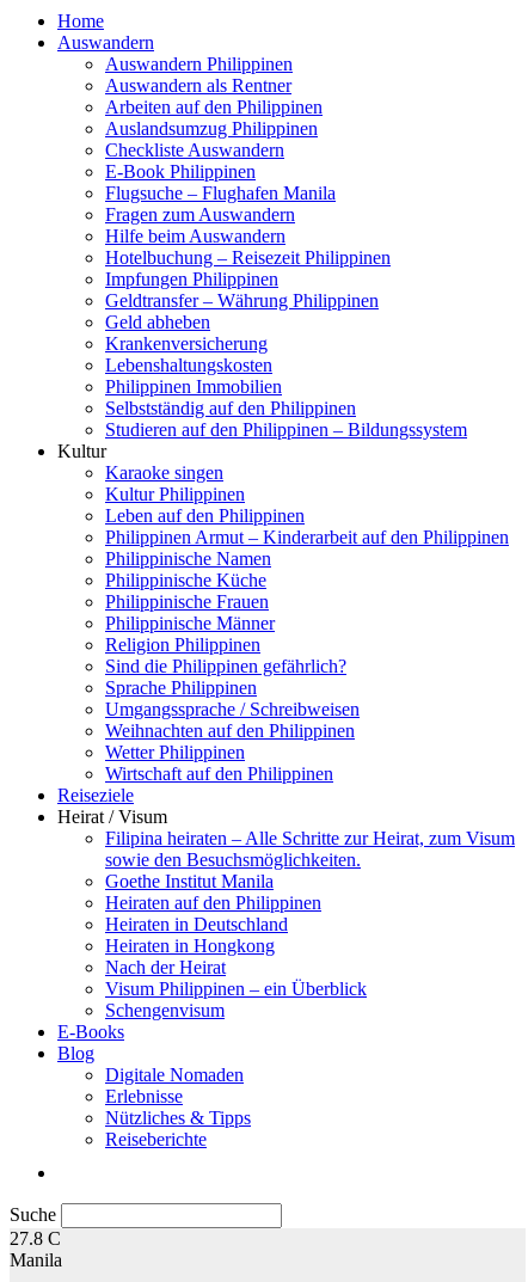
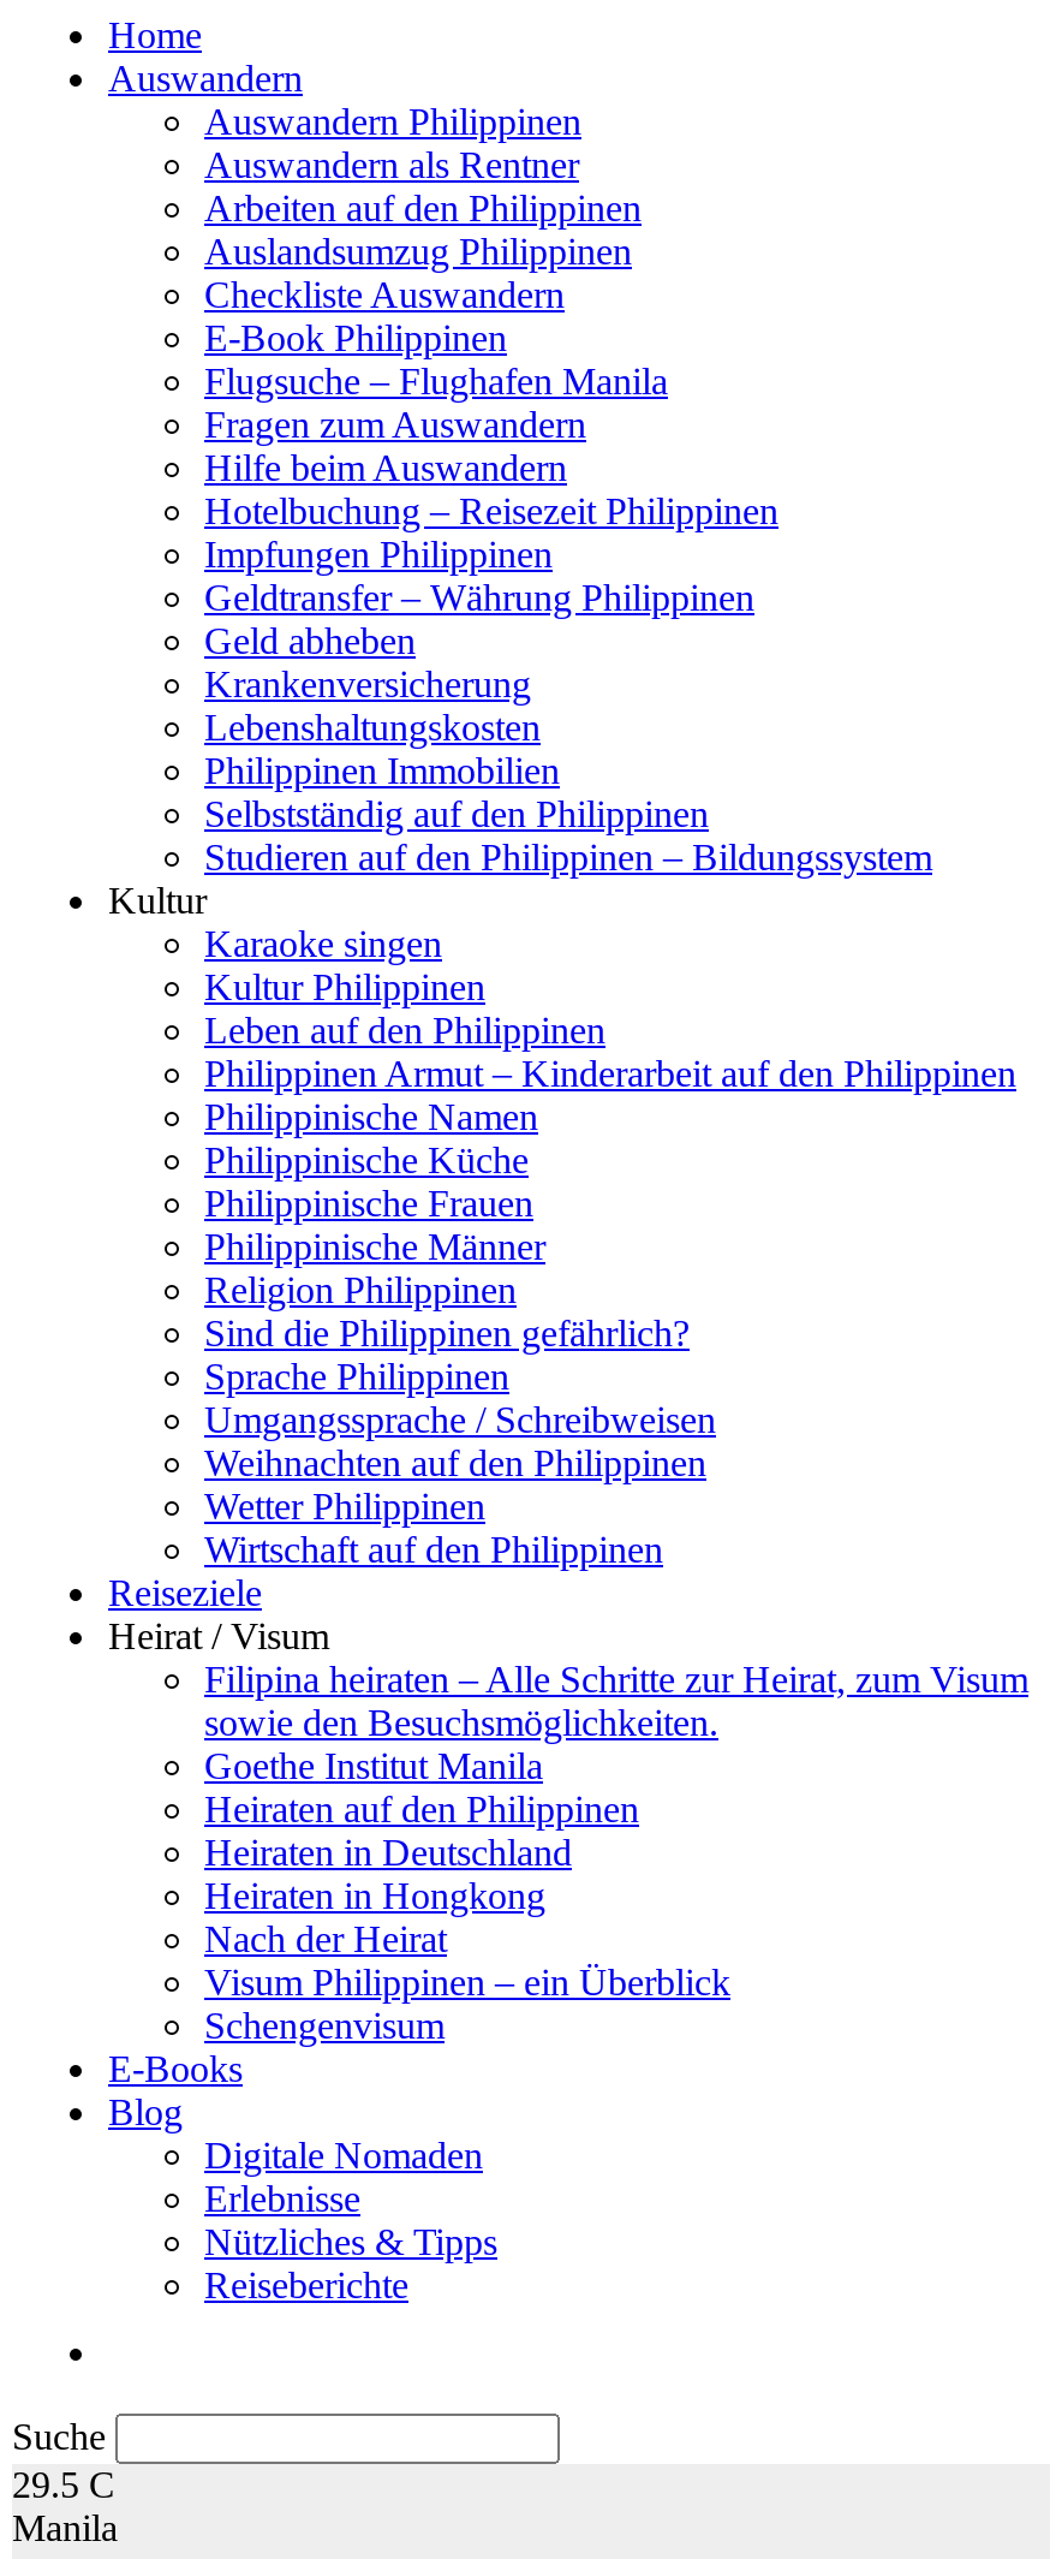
[10,1228,61,1249] 27.8 C -> [12,2464,115,2505] 29.5 C

